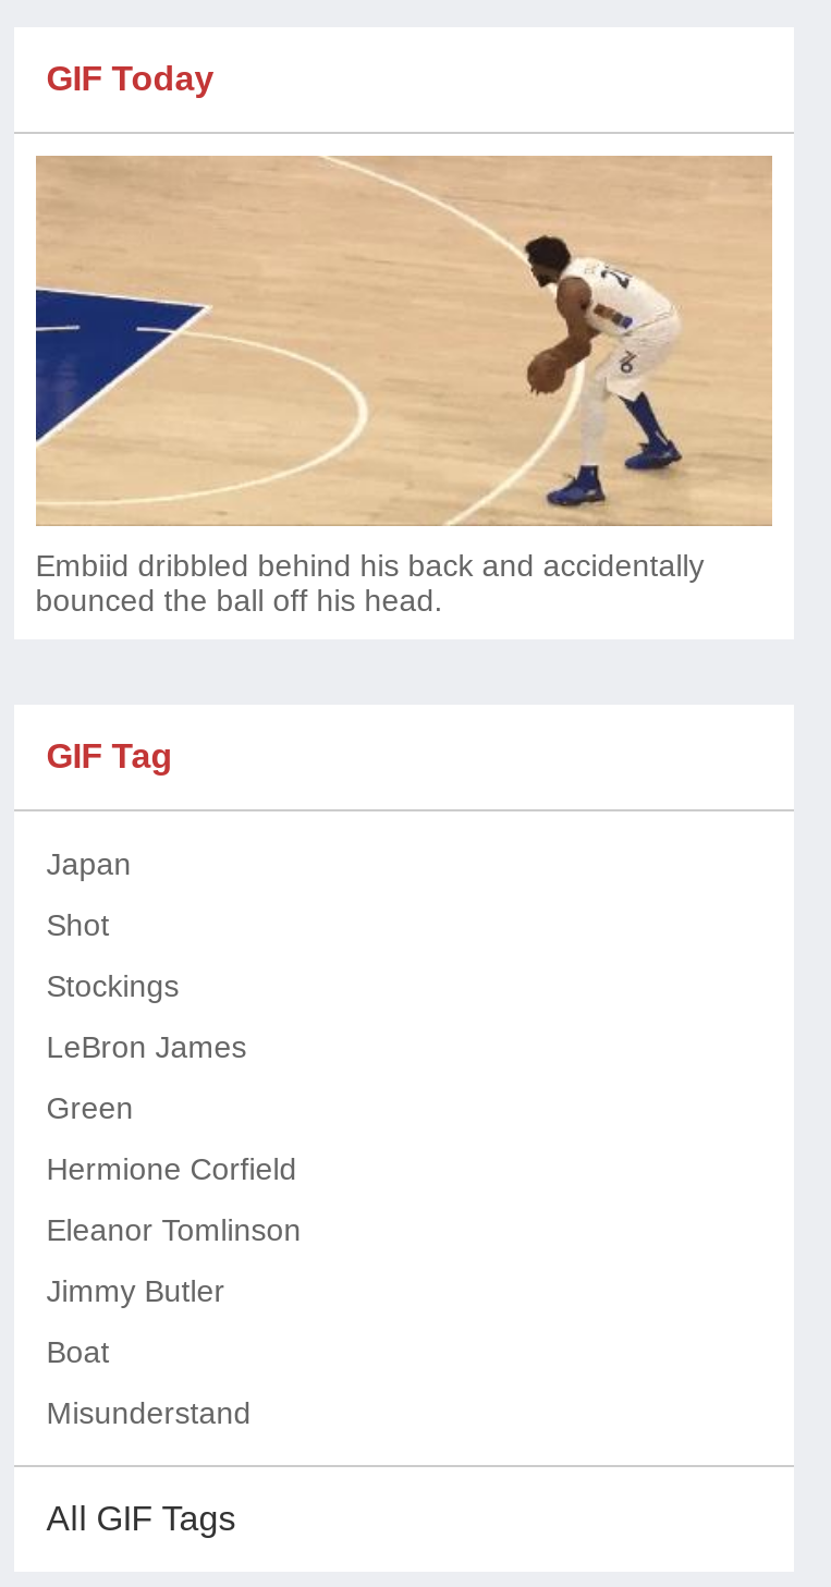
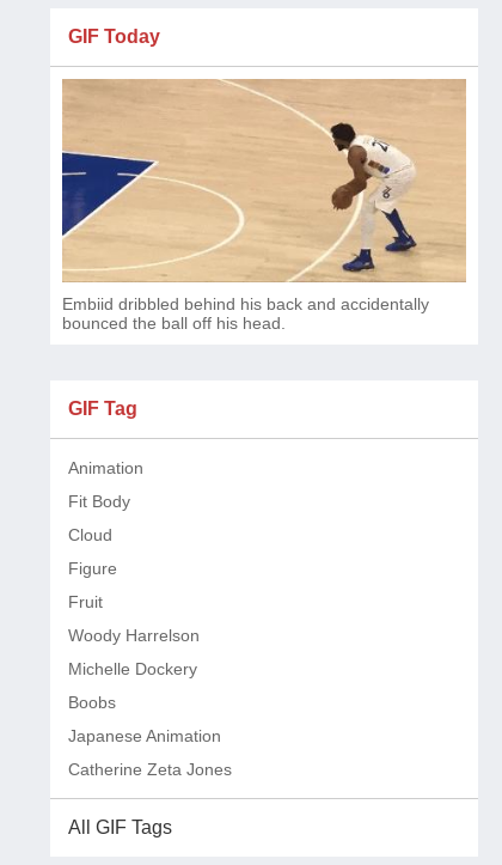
[46,846,131,881] Japan -> [68,458,143,477] Animation
[46,907,110,942] Shot -> [68,492,130,511] Fit Body
[46,968,179,1003] Stockings -> [68,525,112,544] Cloud
[46,1029,247,1064] LeBron James -> [68,559,117,578] Figure
[46,1090,134,1125] Green -> [68,592,103,611] Fruit
[46,1151,297,1186] Hermione Corfield -> [68,626,199,645] Woody Harrelson
[46,1212,301,1247] Eleanor Tomlinson -> [68,659,197,678] Michelle Dockery
[46,1273,225,1308] Jimmy Butler -> [68,693,116,712] Boobs
[46,1334,110,1369] Boat -> [68,726,221,745] Japanese Animation
[46,1395,251,1430] Misunderstand -> [68,760,232,779] Catherine Zeta Jones

